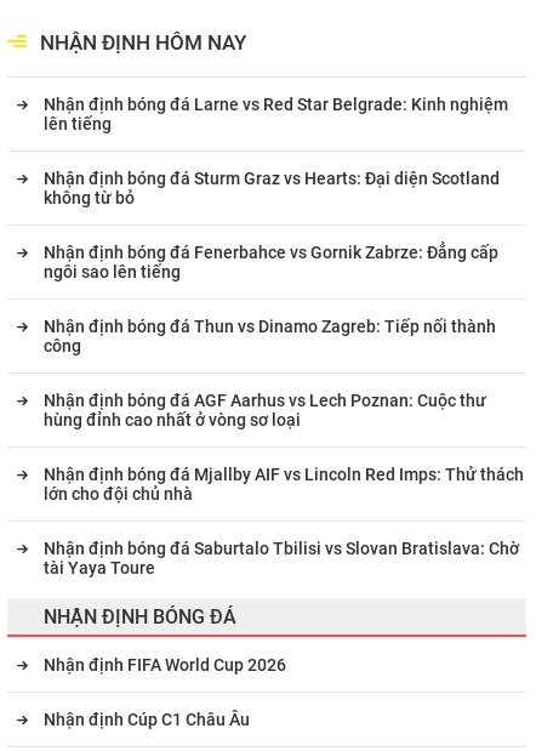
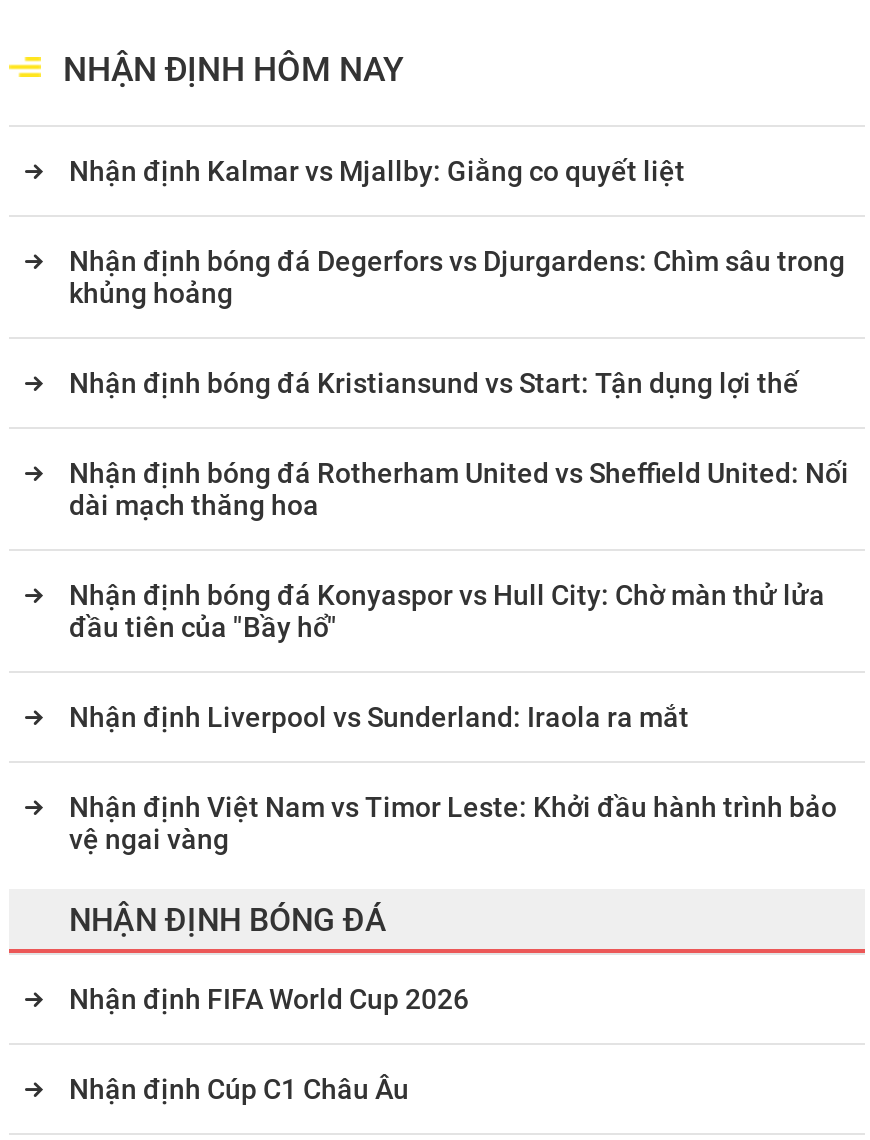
[44,94,508,133] Nhận định bóng đá Larne vs Red Star Belgrade: Kinh nghiệm | lên tiếng -> [69,154,685,186] Nhận định Kalmar vs Mjallby: Giằng co quyết liệt
[44,168,500,207] Nhận định bóng đá Sturm Graz vs Hearts: Đại diện Scotland | không từ bỏ -> [69,244,845,308] Nhận định bóng đá Degerfors vs Djurgardens: Chìm sâu trong | khủng hoảng
[44,242,498,281] Nhận định bóng đá Fenerbahce vs Gornik Zabrze: Đẳng cấp | ngôi sao lên tiếng -> [69,366,799,398] Nhận định bóng đá Kristiansund vs Start: Tận dụng lợi thế
[44,316,496,355] Nhận định bóng đá Thun vs Dinamo Zagreb: Tiếp nối thành | công -> [69,456,849,520] Nhận định bóng đá Rotherham United vs Sheffield United: Nối | dài mạch thăng hoa
[44,390,486,429] Nhận định bóng đá AGF Aarhus vs Lech Poznan: Cuộc thư | hùng đỉnh cao nhất ở vòng sơ loại -> [69,578,825,642] Nhận định bóng đá Konyaspor vs Hull City: Chờ màn thử lửa | đầu tiên của "Bầy hổ"
[44,464,524,503] Nhận định bóng đá Mjallby AIF vs Lincoln Red Imps: Thử thách | lớn cho đội chủ nhà -> [69,700,689,732] Nhận định Liverpool vs Sunderland: Iraola ra mắt
[44,538,519,577] Nhận định bóng đá Saburtalo Tbilisi vs Slovan Bratislava: Chờ | tài Yaya Toure -> [69,790,837,854] Nhận định Việt Nam vs Timor Leste: Khởi đầu hành trình bảo | vệ ngai vàng

